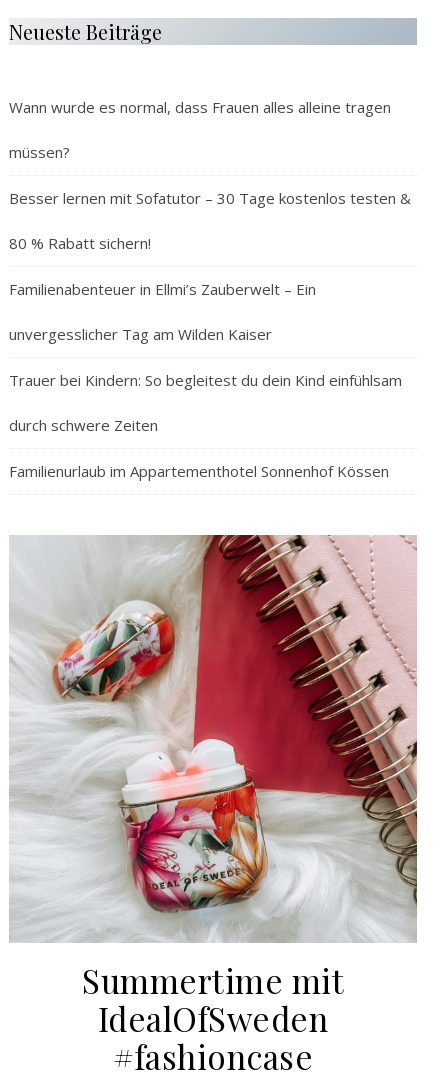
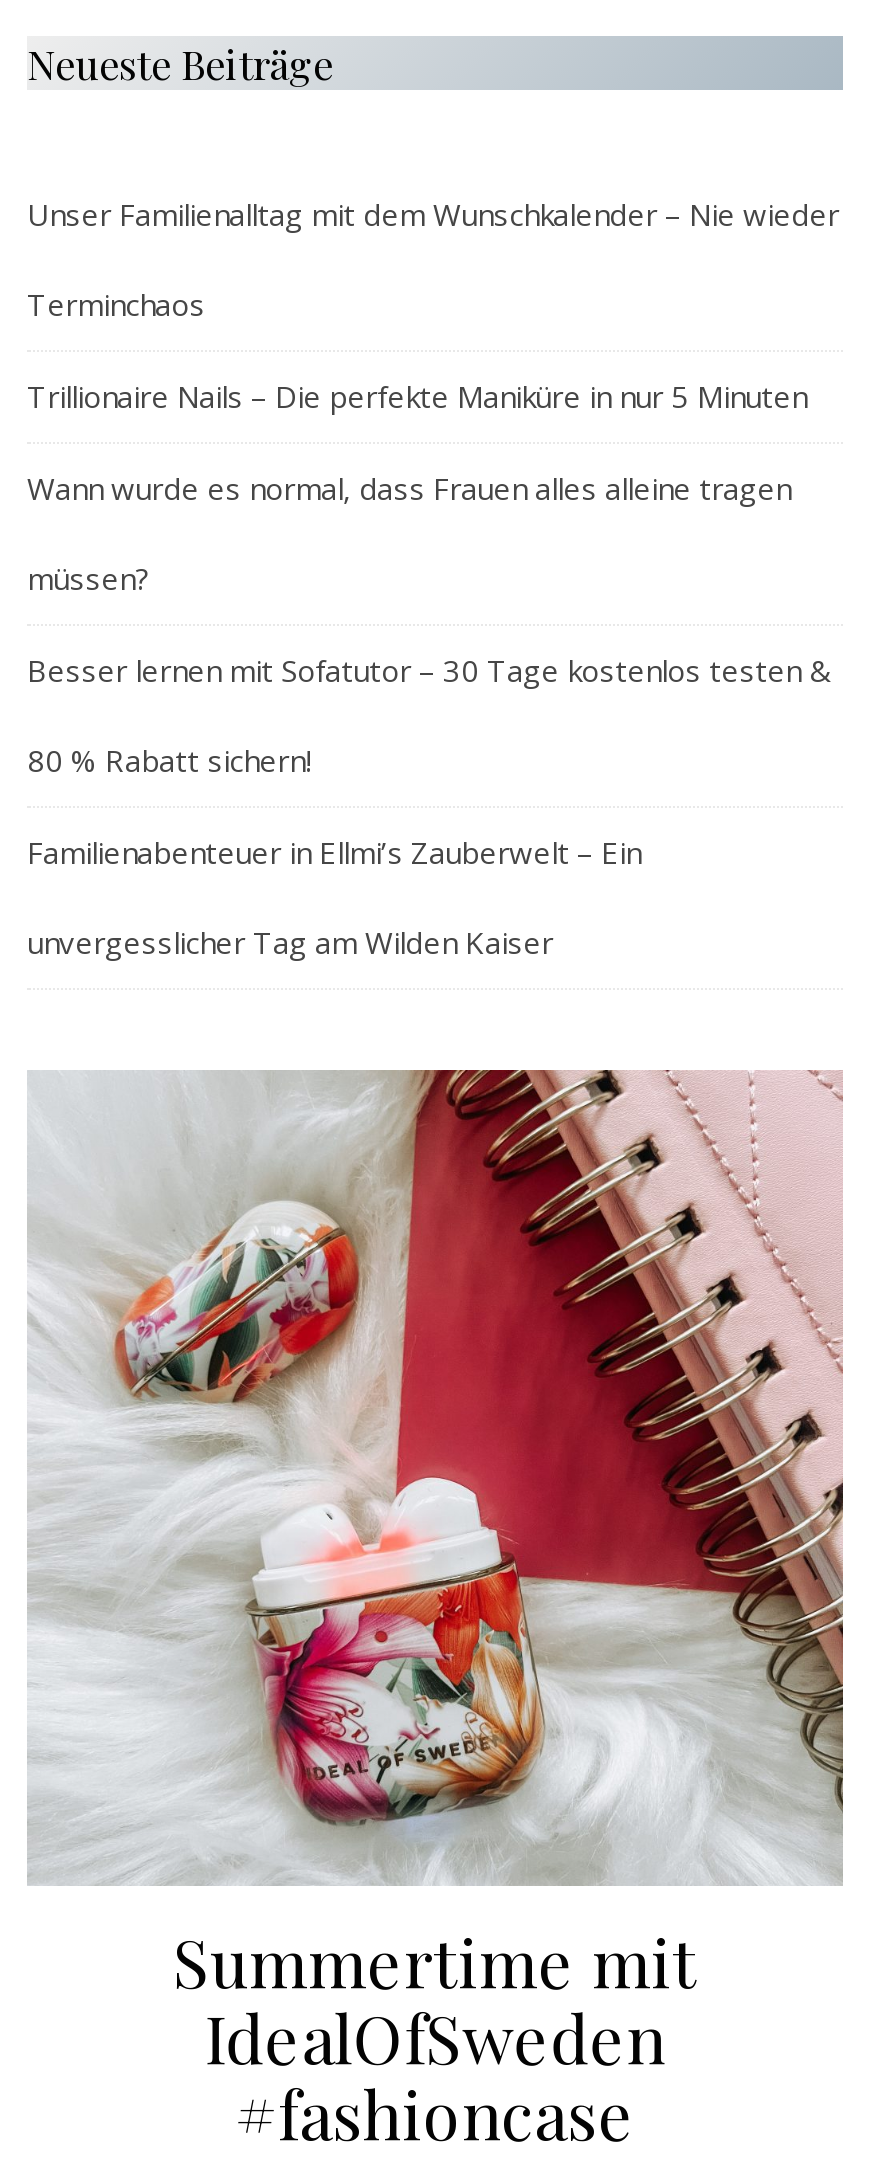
none -> [27,194,839,416] Unser Familienalltag mit dem Wunschkalender – Nie wieder | Terminchaos | Trillionaire Nails – Die perfekte Maniküre in nur 5 Minuten
moved [9,97,411,344] -> [27,468,831,962]: Wann wurde es normal, dass Frauen alles alleine tragen | müssen? | Besser lernen mit Sofatutor – 30 Tage kostenlos testen & | 80 % Rabatt sichern! | Familienabenteuer in Ellmi’s Zauberwelt – Ein | unvergesslicher Tag am Wilden Kaiser
[9,370,402,481] Trauer bei Kindern: So begleitest du dein Kind einfühlsam | durch schwere Zeiten | Familienurlaub im Appartementhotel Sonnenhof Kössen -> none

